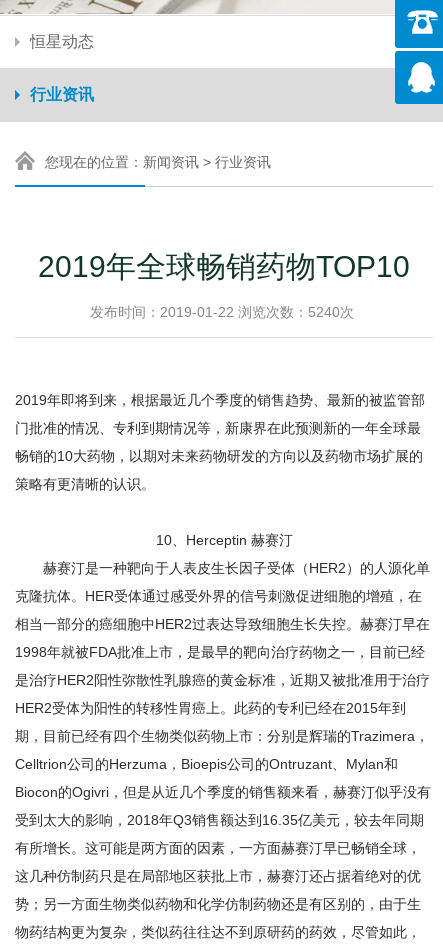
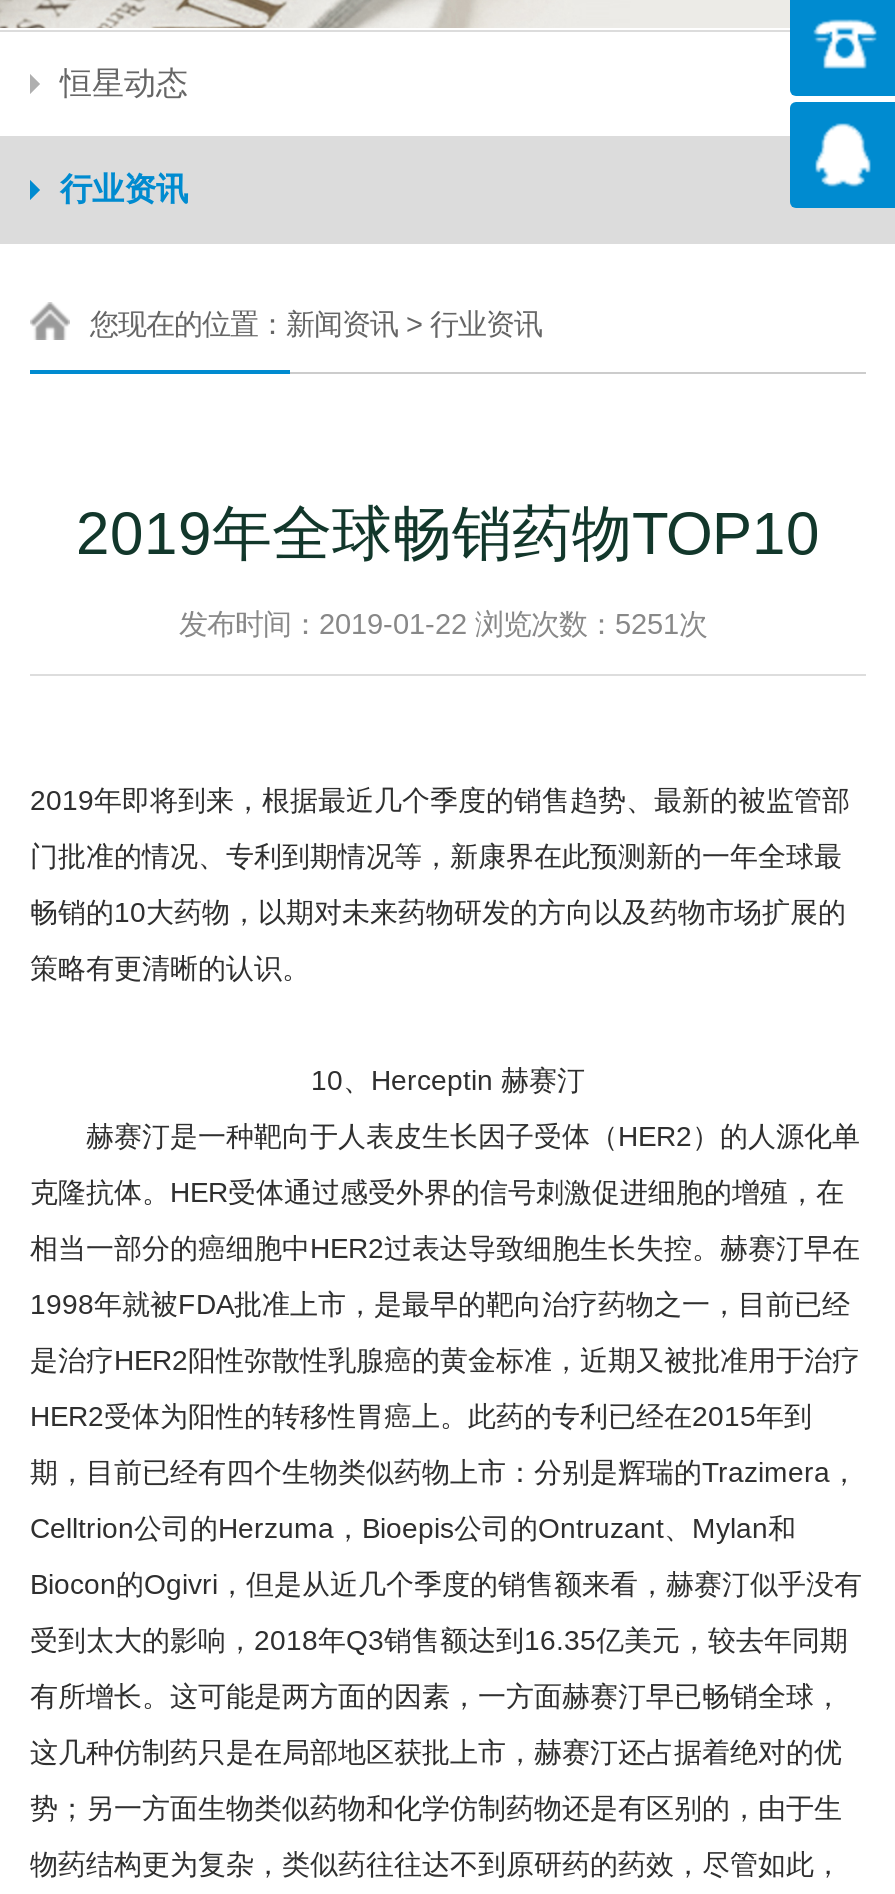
[89,304,353,320] 发布时间：2019-01-22 浏览次数：5240次 -> [179,608,707,640] 发布时间：2019-01-22 浏览次数：5251次

